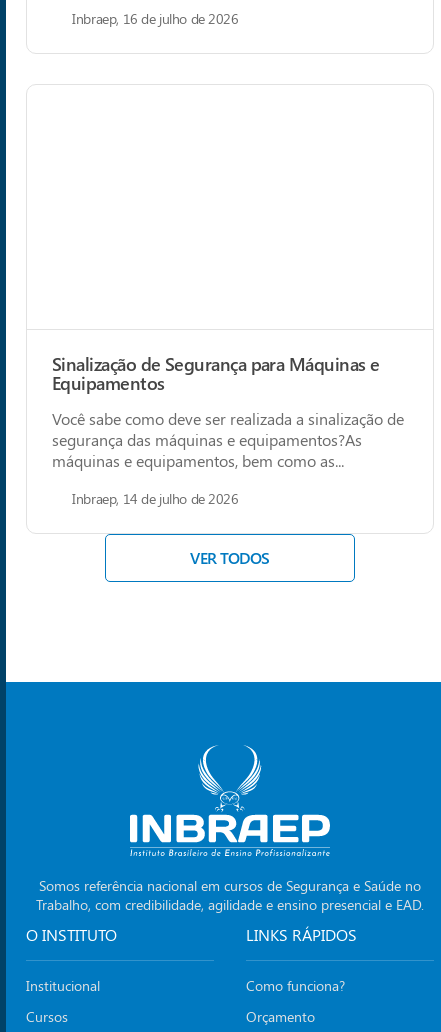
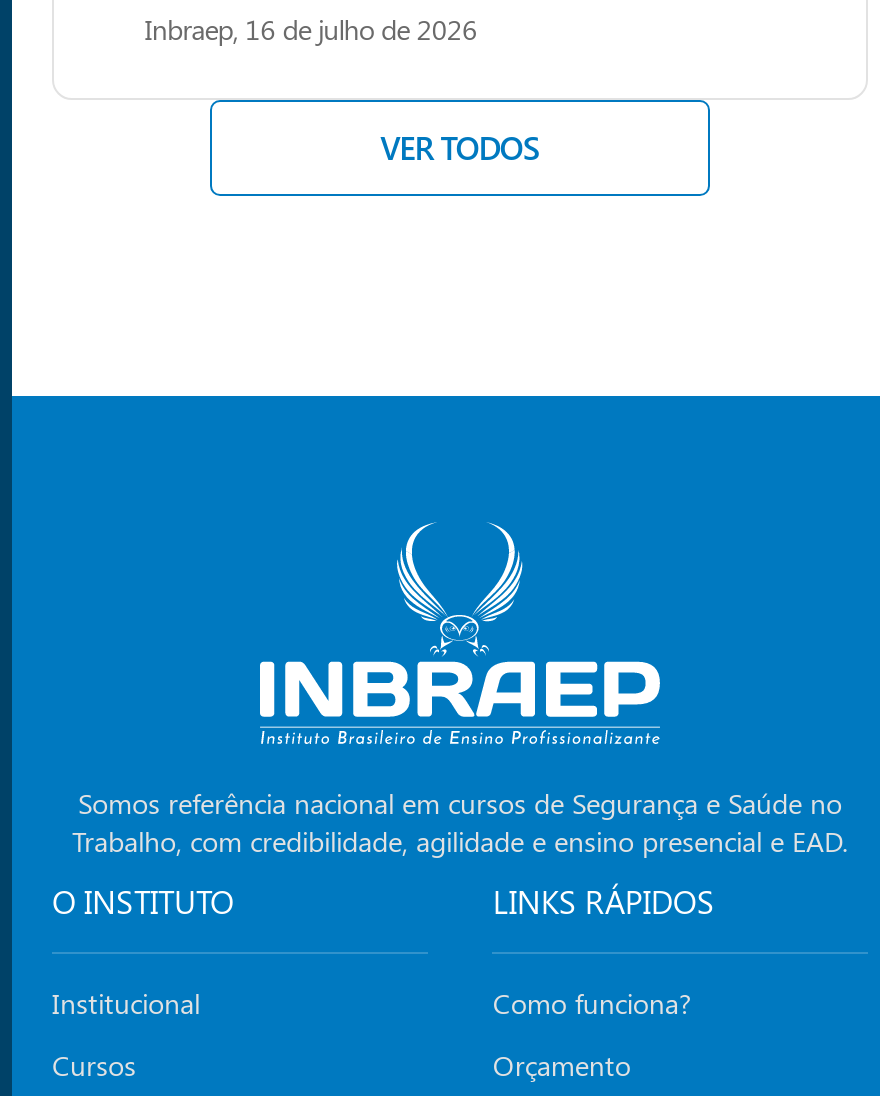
[52,352,404,508] Sinalização de Segurança para Máquinas e | Equipamentos | Você sabe como deve ser realizada a sinalização de | segurança das máquinas e equipamentos?As | máquinas e equipamentos, bem como as... | Inbraep, 14 de julho de 2026 -> none

